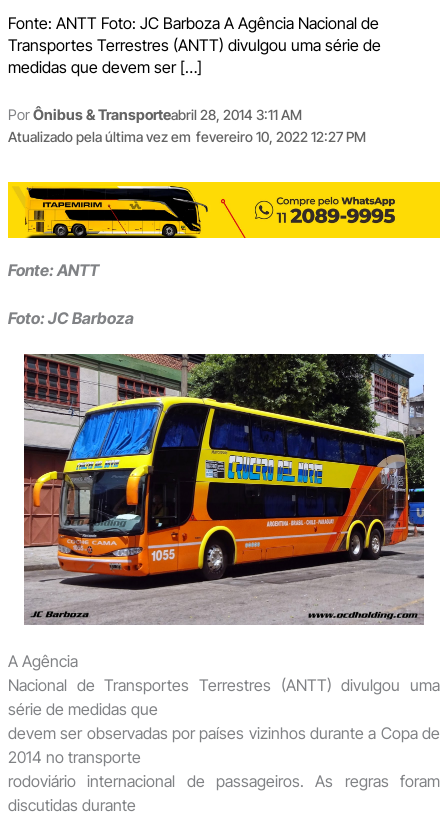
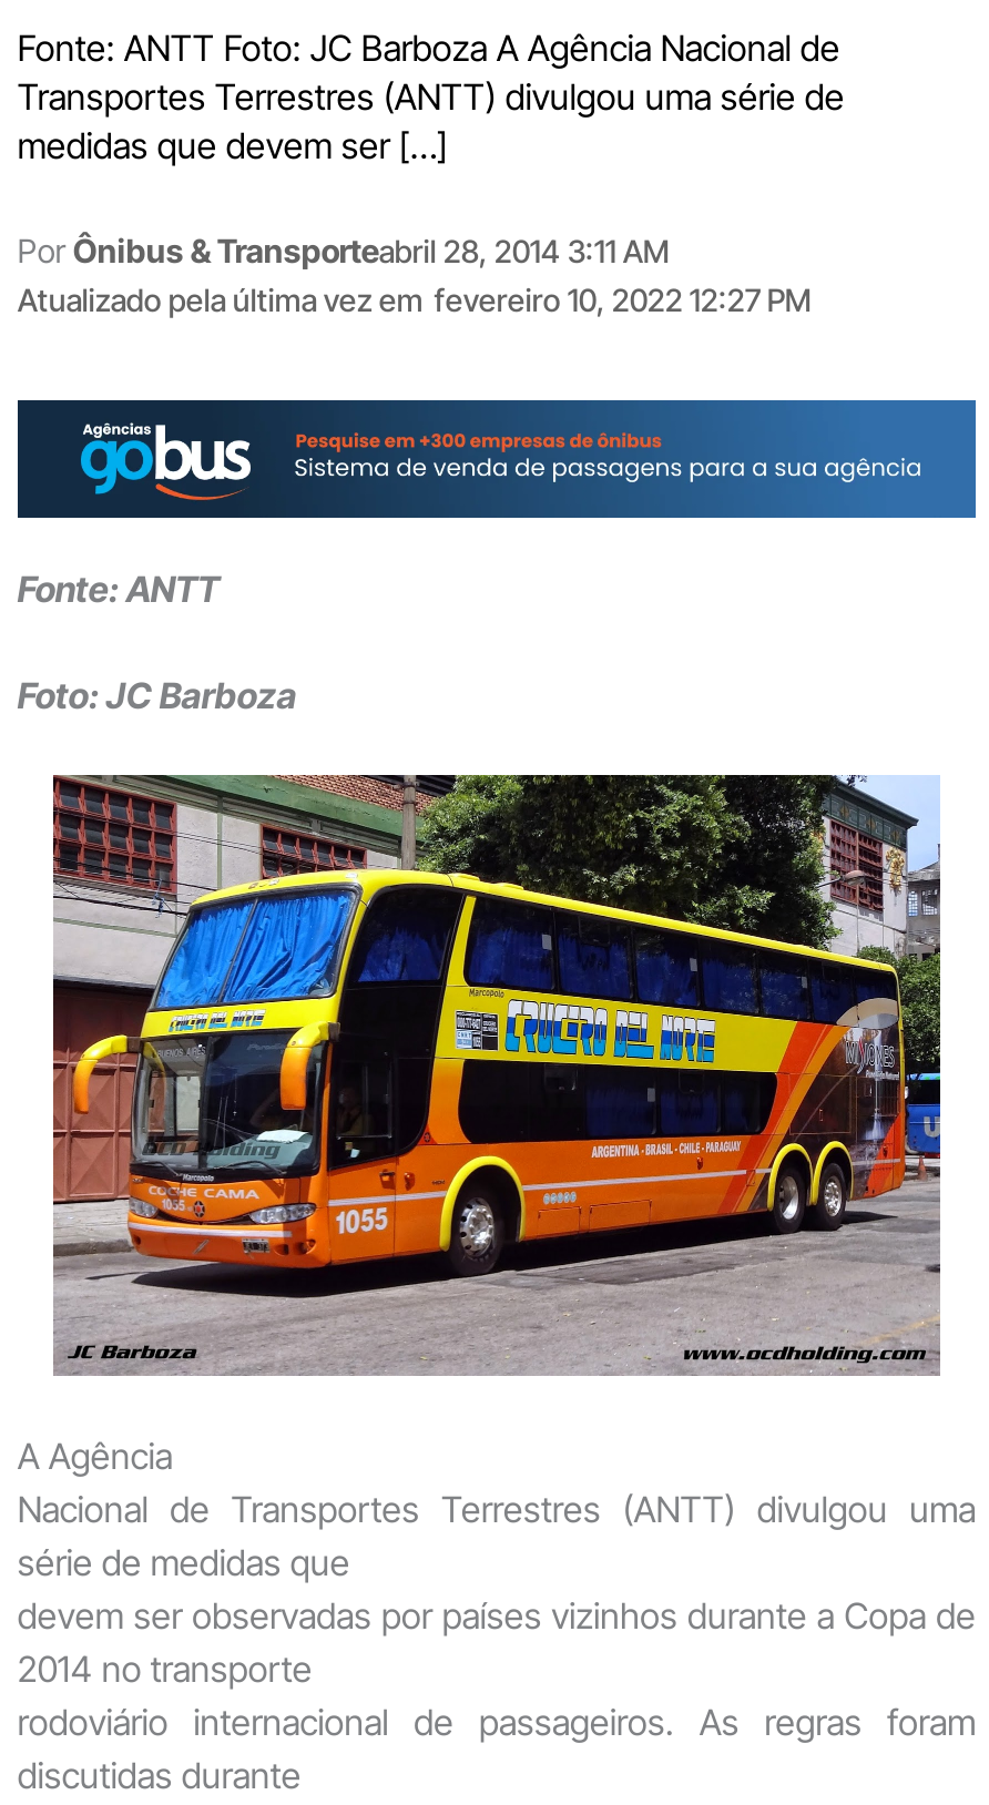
[7,181,441,239] [image] -> [16,398,978,520] [image]

